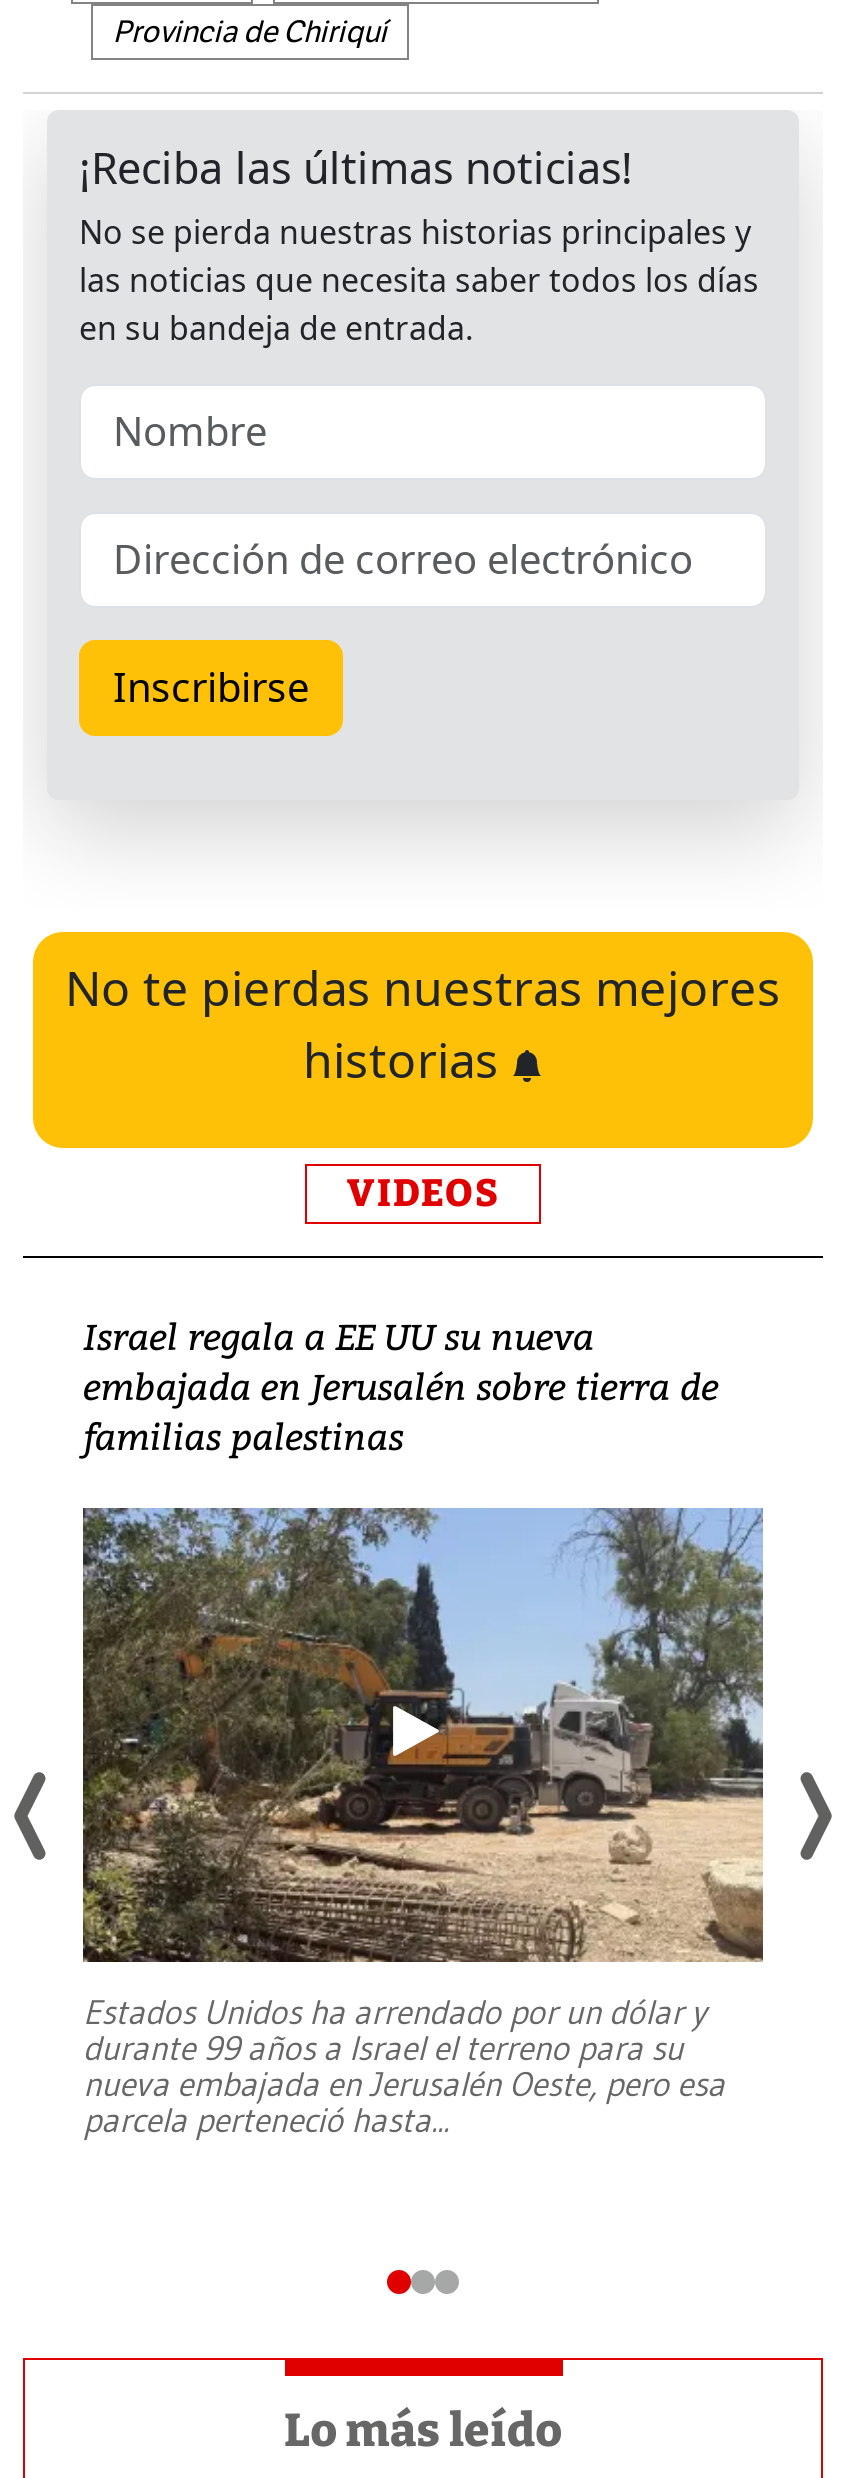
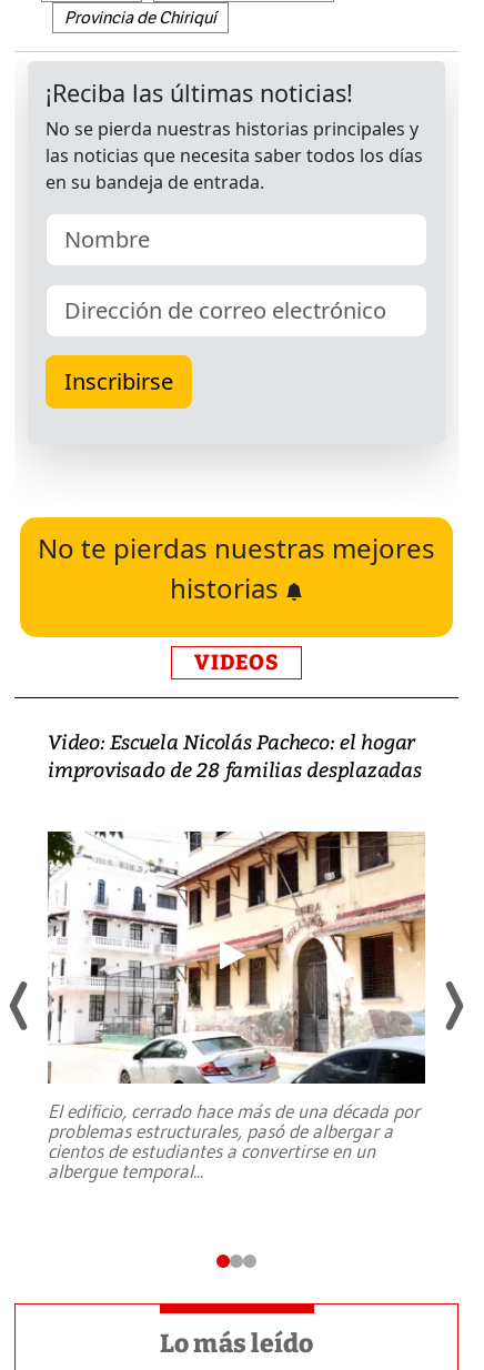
[83,1311,719,1461] Israel regala a EE UU su nueva | embajada en Jerusalén sobre tierra de | familias palestinas -> [48,728,421,783] Video: Escuela Nicolás Pacheco: el hogar | improvisado de 28 familias desplazadas
[81,1506,765,2140] [image] | Estados Unidos ha arrendado por un dólar y | durante 99 años a Israel el terreno para su | nueva embajada en Jerusalén Oeste, pero esa | parcela perteneció hasta... -> [48,830,426,1182] [image] | El edificio, cerrado hace más de una década por | problemas estructurales, pasó de albergar a | cientos de estudiantes a convertirse en un | albergue temporal...

